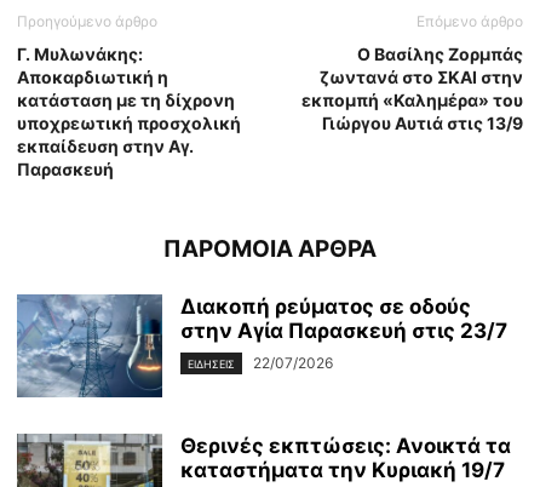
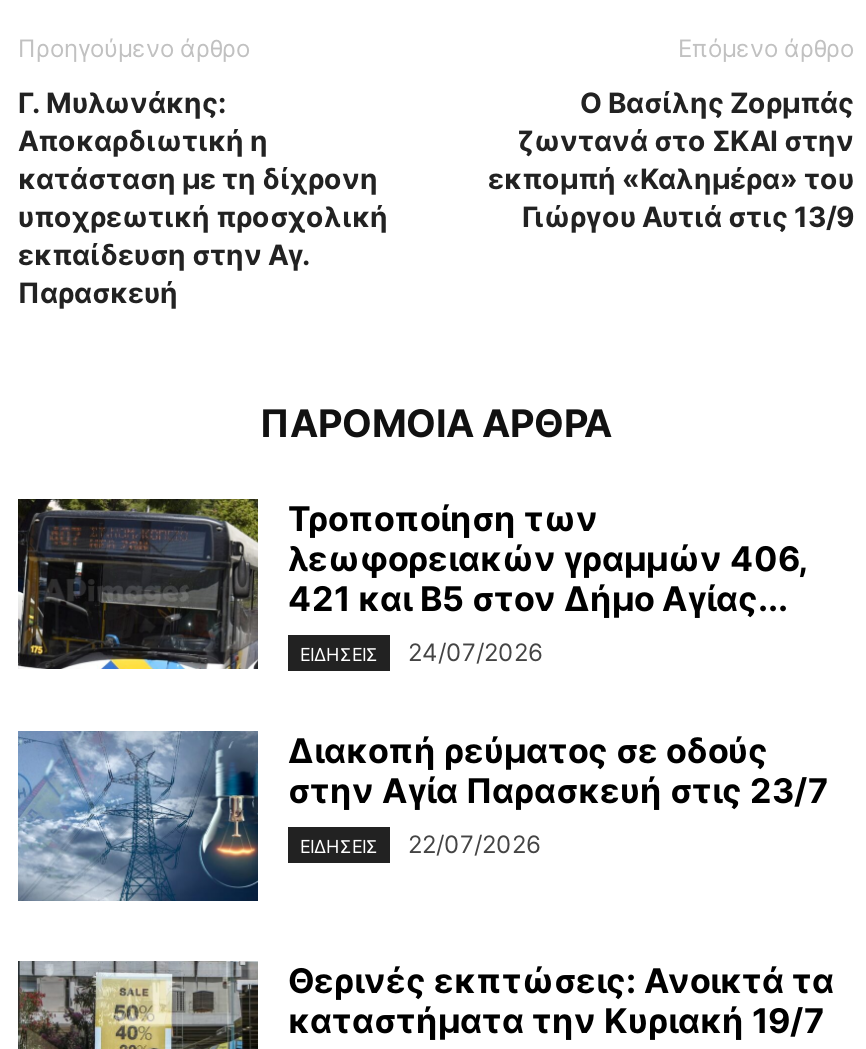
none -> [16,497,806,671] [image] | Τροποποίηση των | λεωφορειακών γραμμών 406, | 421 και Β5 στον Δήμο Αγίας... | ΕΙΔΗΣΕΙΣ | 24/07/2026

